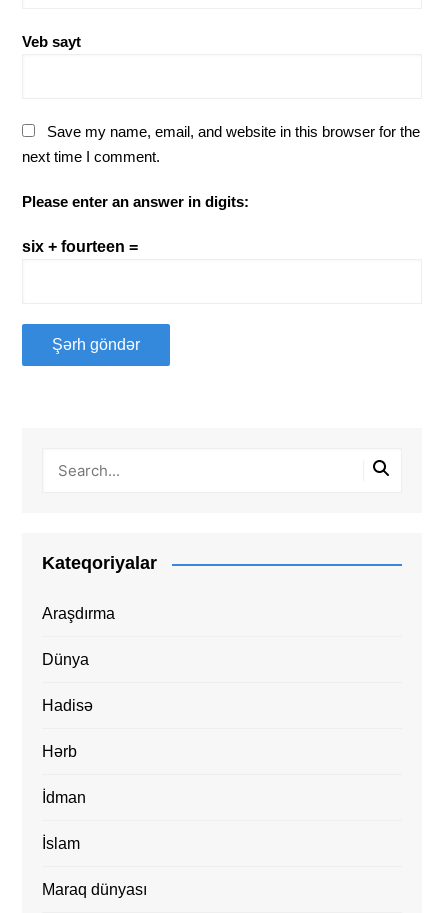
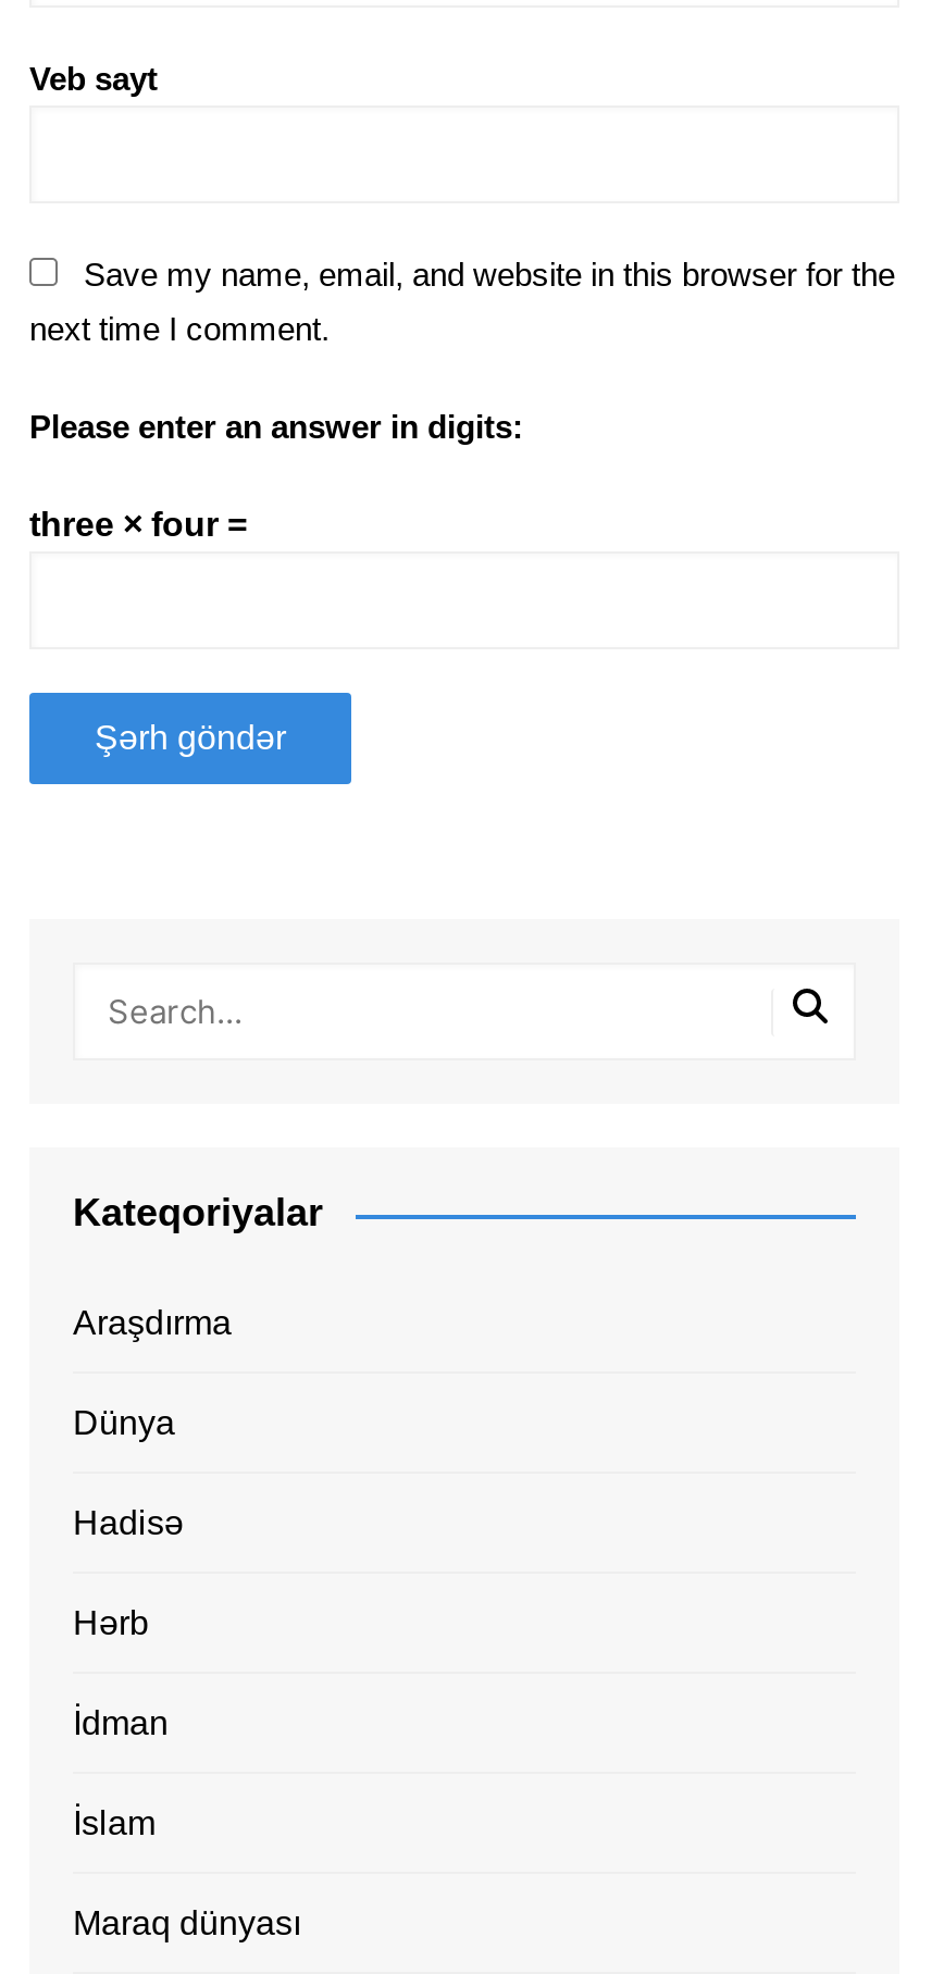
[22,238,138,255] six + fourteen = -> [29,507,247,544] three × four =

